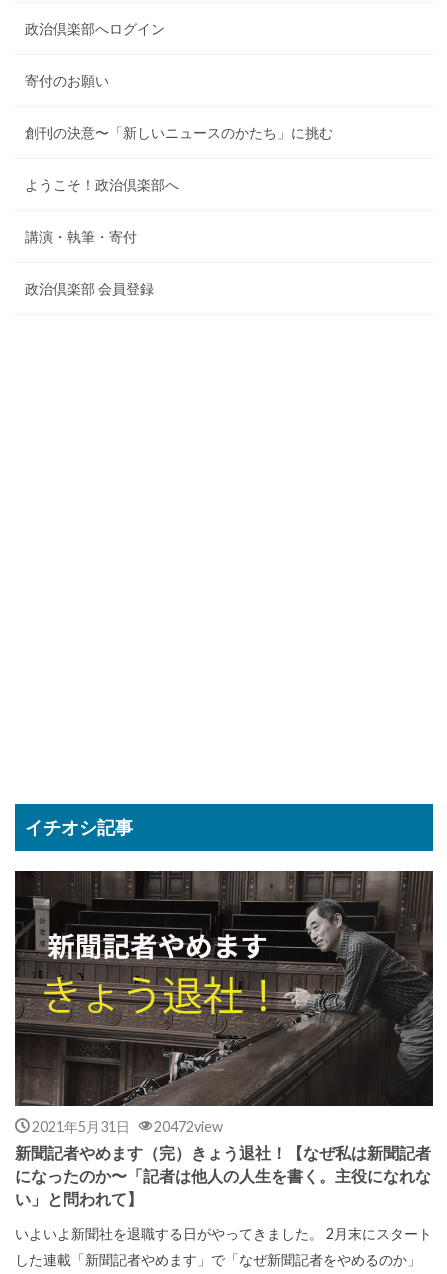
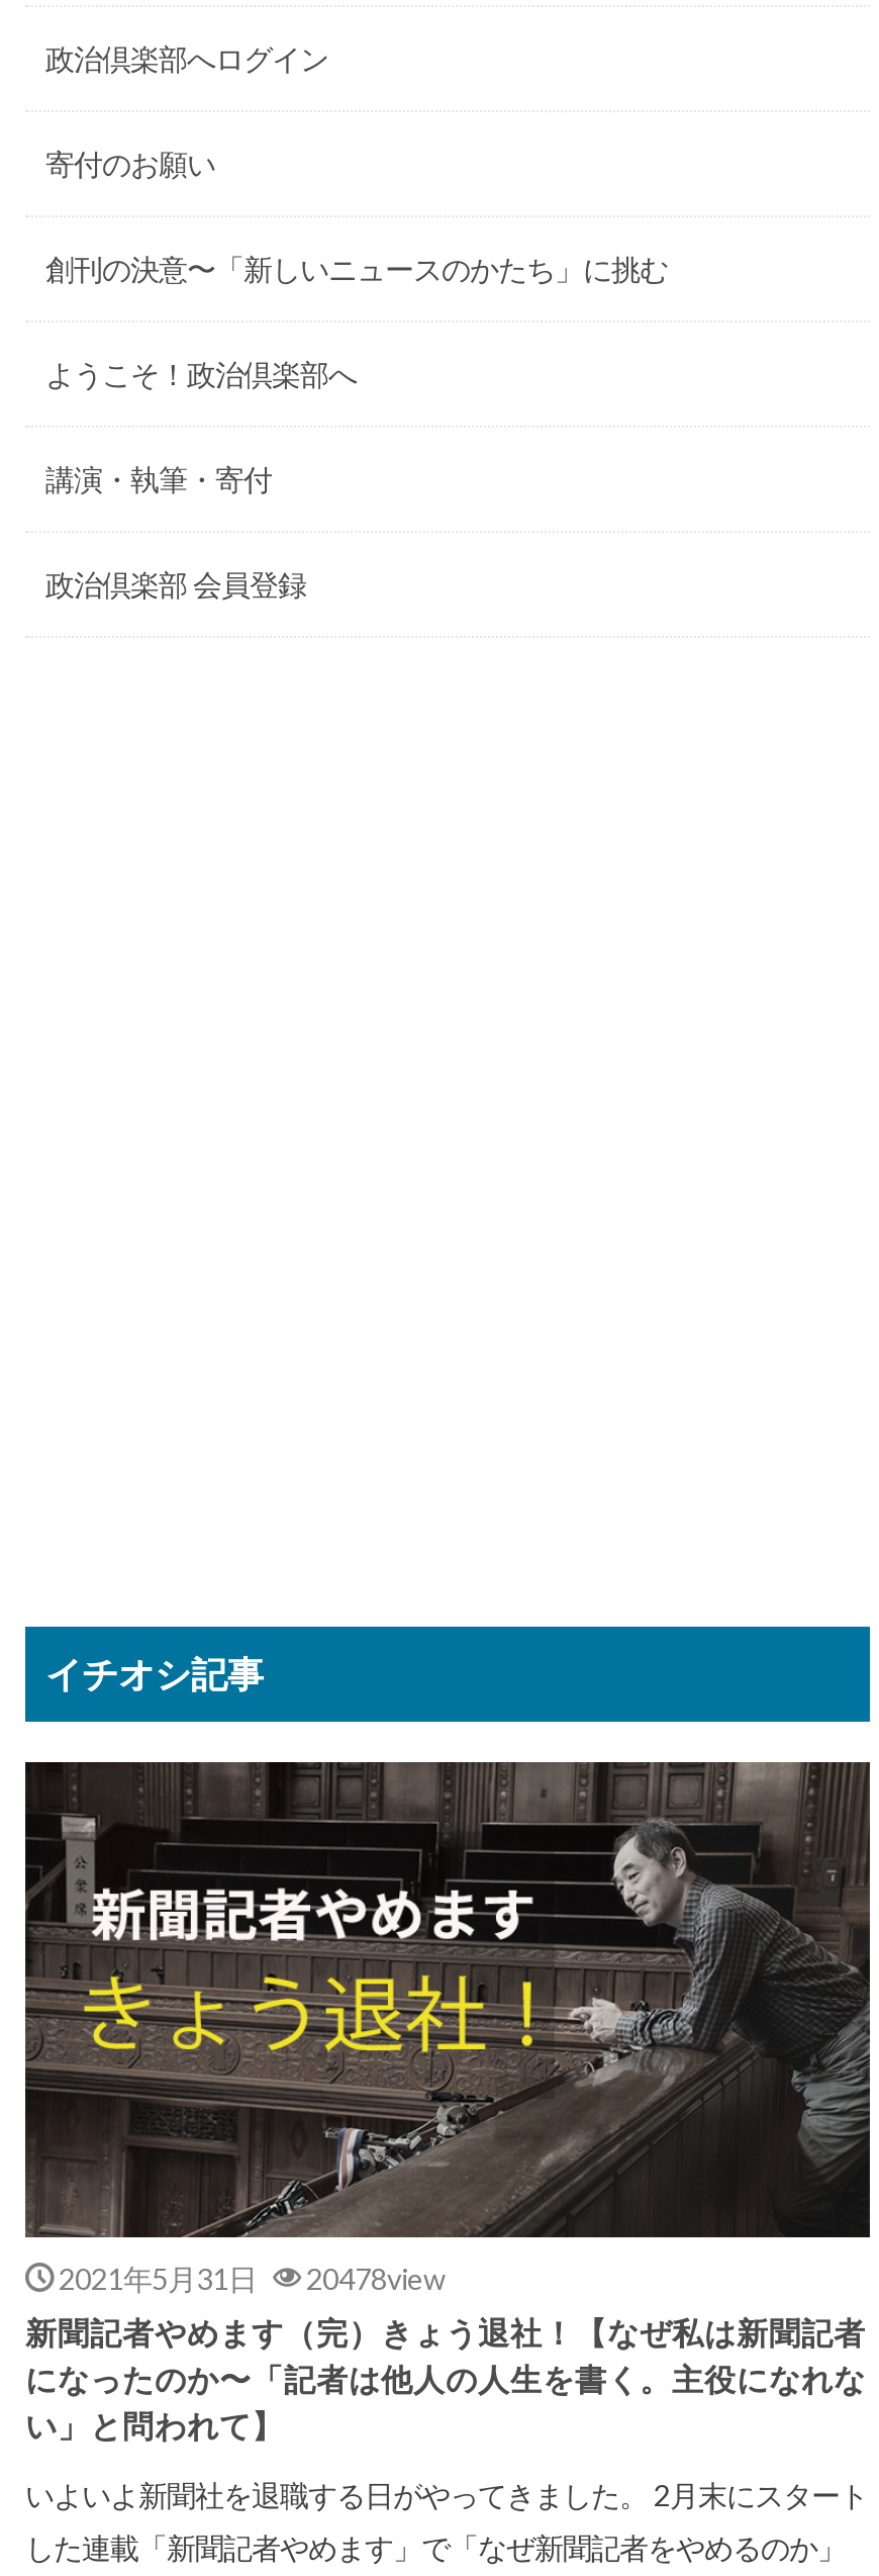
[31,1118,223,1135] 2021年5月31日 20472view -> [59,2262,446,2297] 2021年5月31日 20478view

